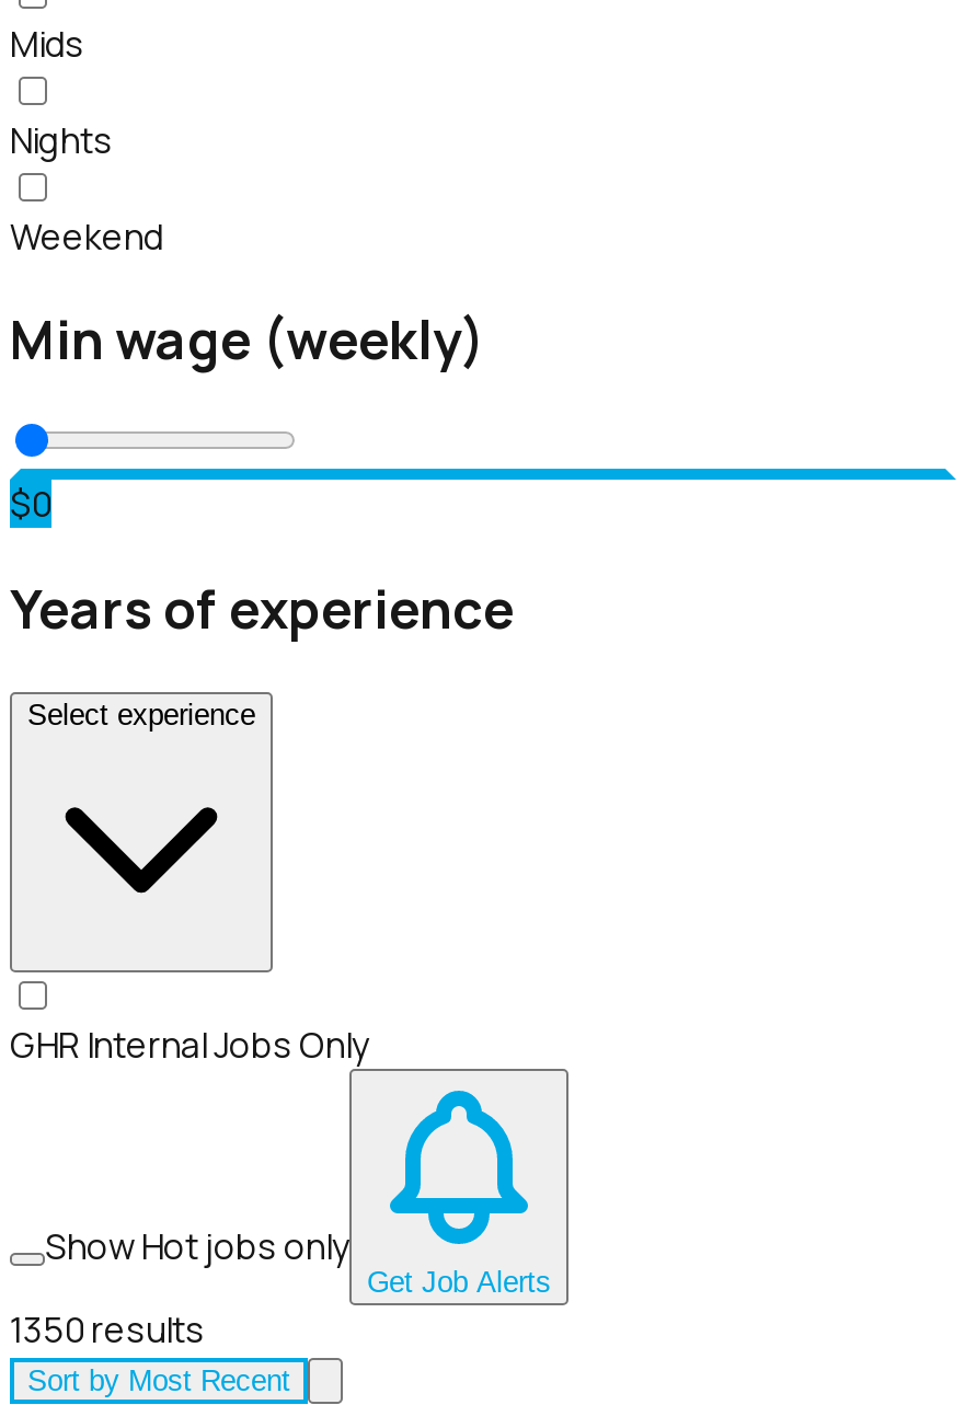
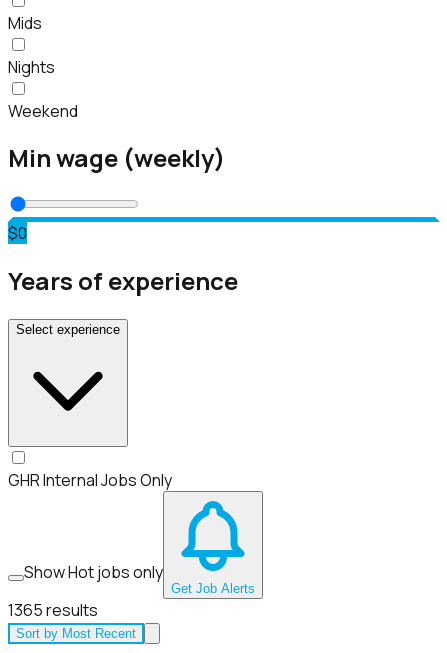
[10,1306,205,1354] 1350 results -> [8,599,98,621] 1365 results

